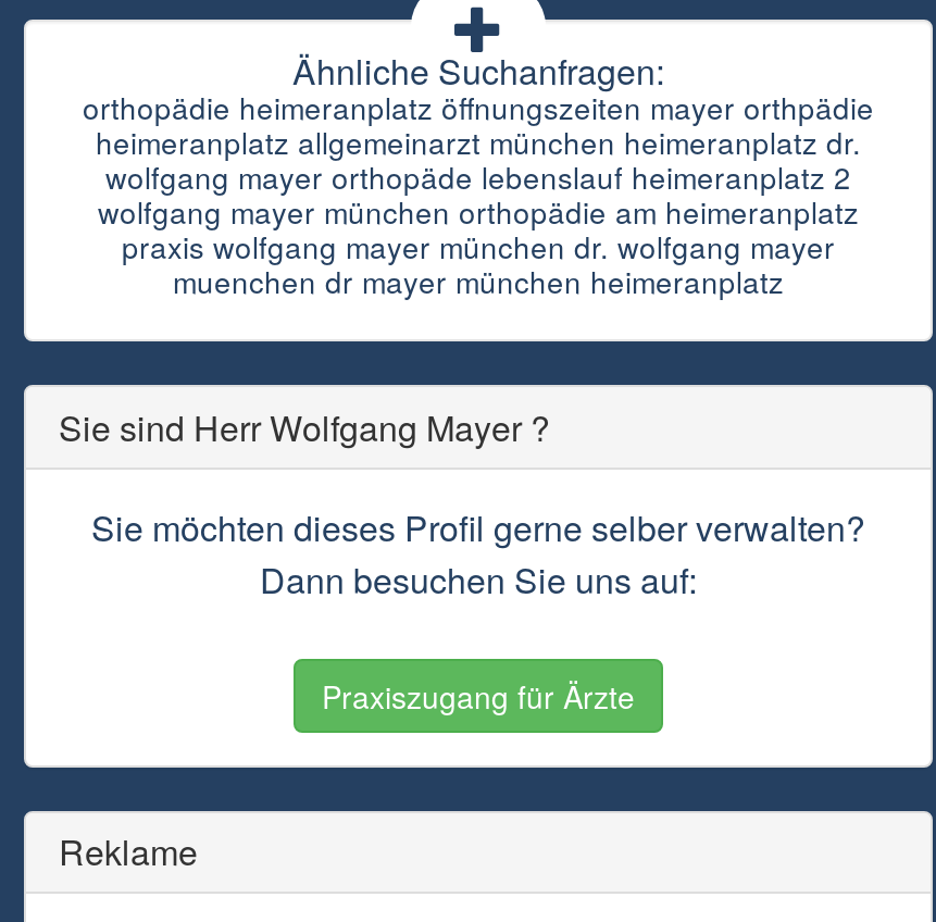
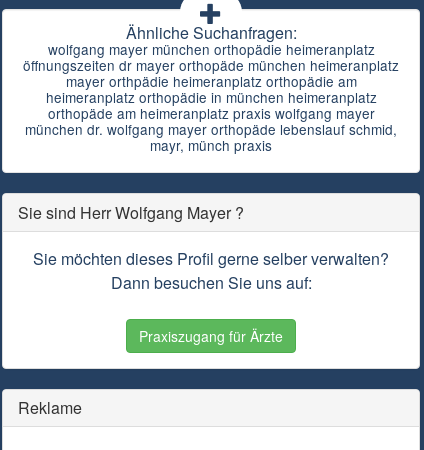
[83,85,874,302] orthopädie heimeranplatz öffnungszeiten mayer orthpädie | heimeranplatz allgemeinarzt münchen heimeranplatz dr. | wolfgang mayer orthopäde lebenslauf heimeranplatz 2 | wolfgang mayer münchen orthopädie am heimeranplatz | praxis wolfgang mayer münchen dr. wolfgang mayer | muenchen dr mayer münchen heimeranplatz -> [23,39,399,155] wolfgang mayer münchen orthopädie heimeranplatz | öffnungszeiten dr mayer orthopäde münchen heimeranplatz | mayer orthpädie heimeranplatz orthopädie am | heimeranplatz orthopädie in münchen heimeranplatz | orthopäde am heimeranplatz praxis wolfgang mayer | münchen dr. wolfgang mayer orthopäde lebenslauf schmid, | mayr, münch praxis

